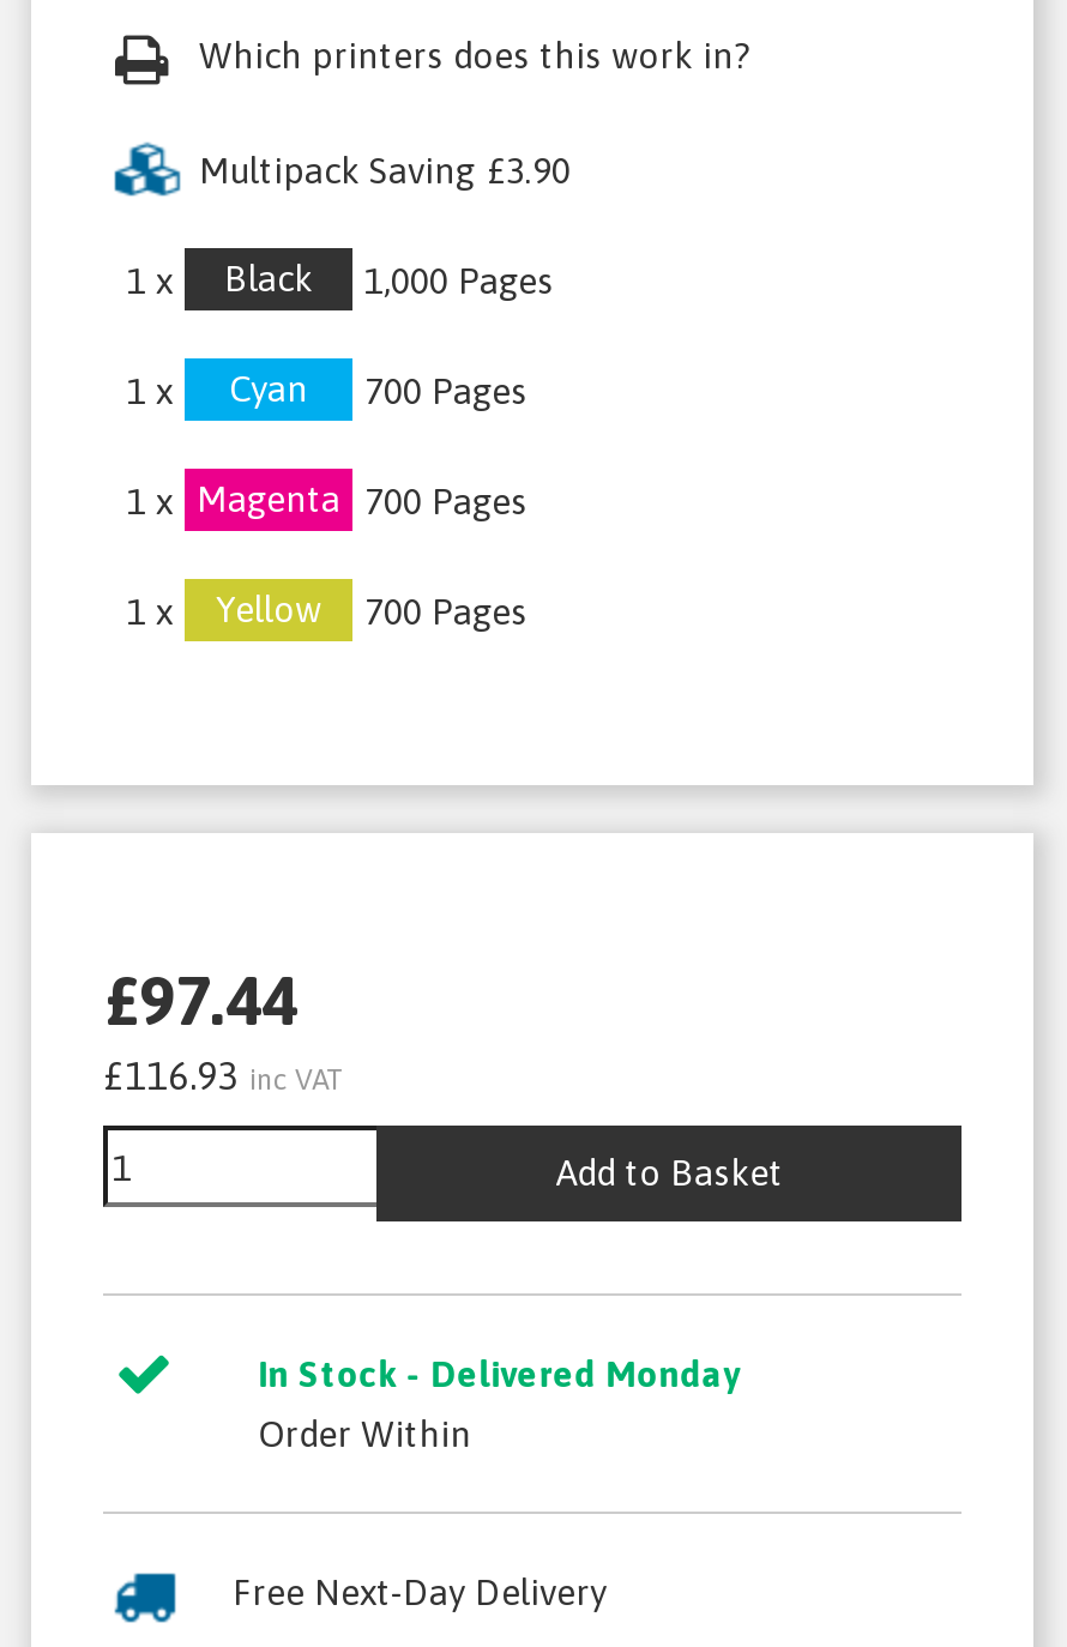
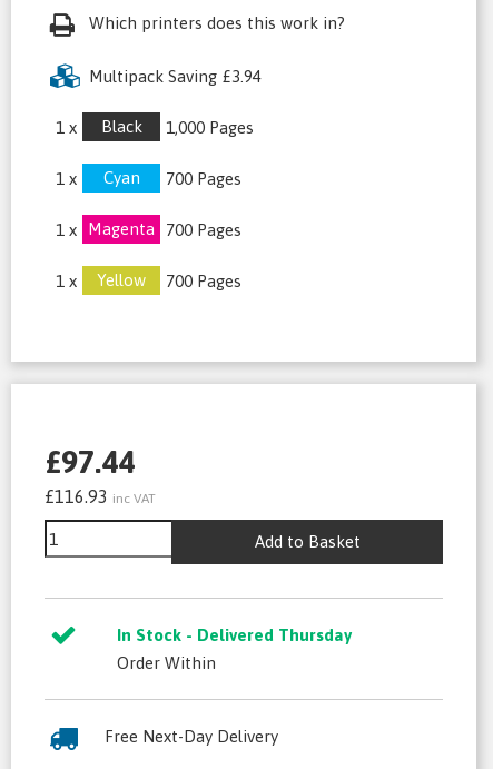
[199,150,571,191] Multipack Saving £3.90 -> [89,67,262,86] Multipack Saving £3.94
[258,1353,740,1394] In Stock - Delivered Monday -> [117,625,351,644] In Stock - Delivered Thursday

